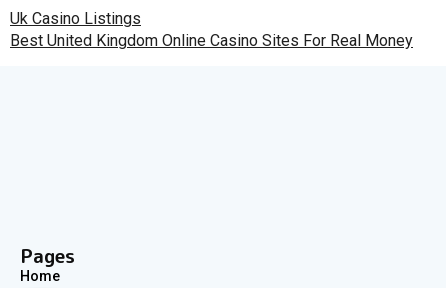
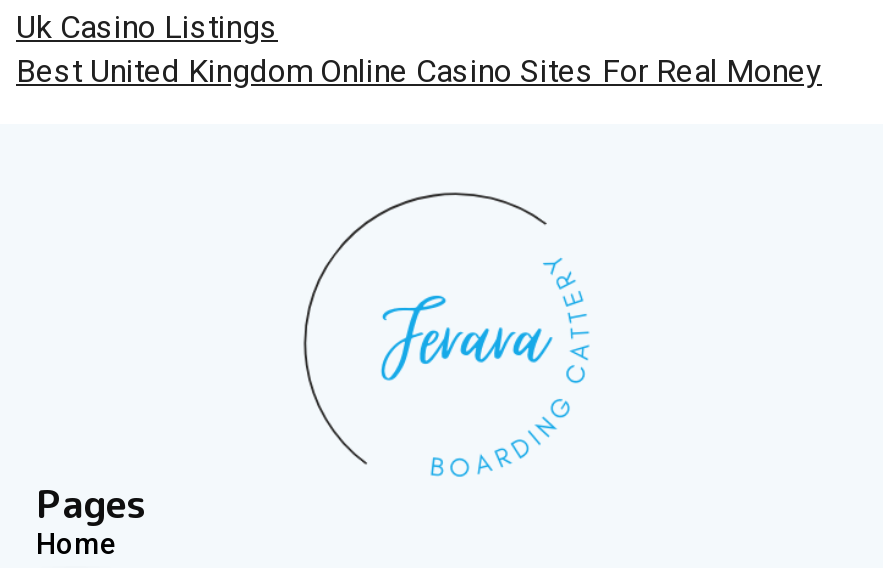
none -> [300,190,590,480] [image]

